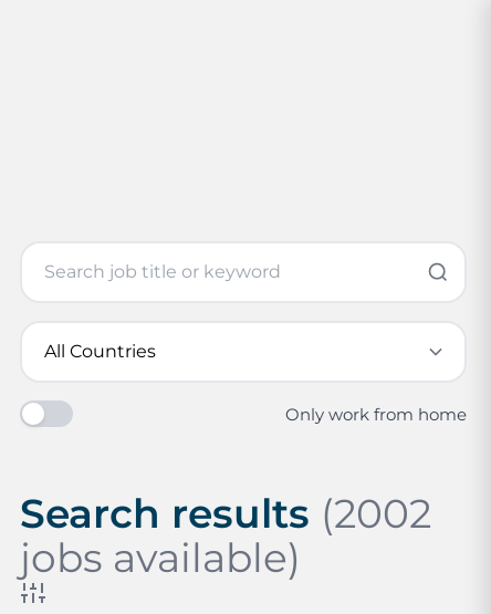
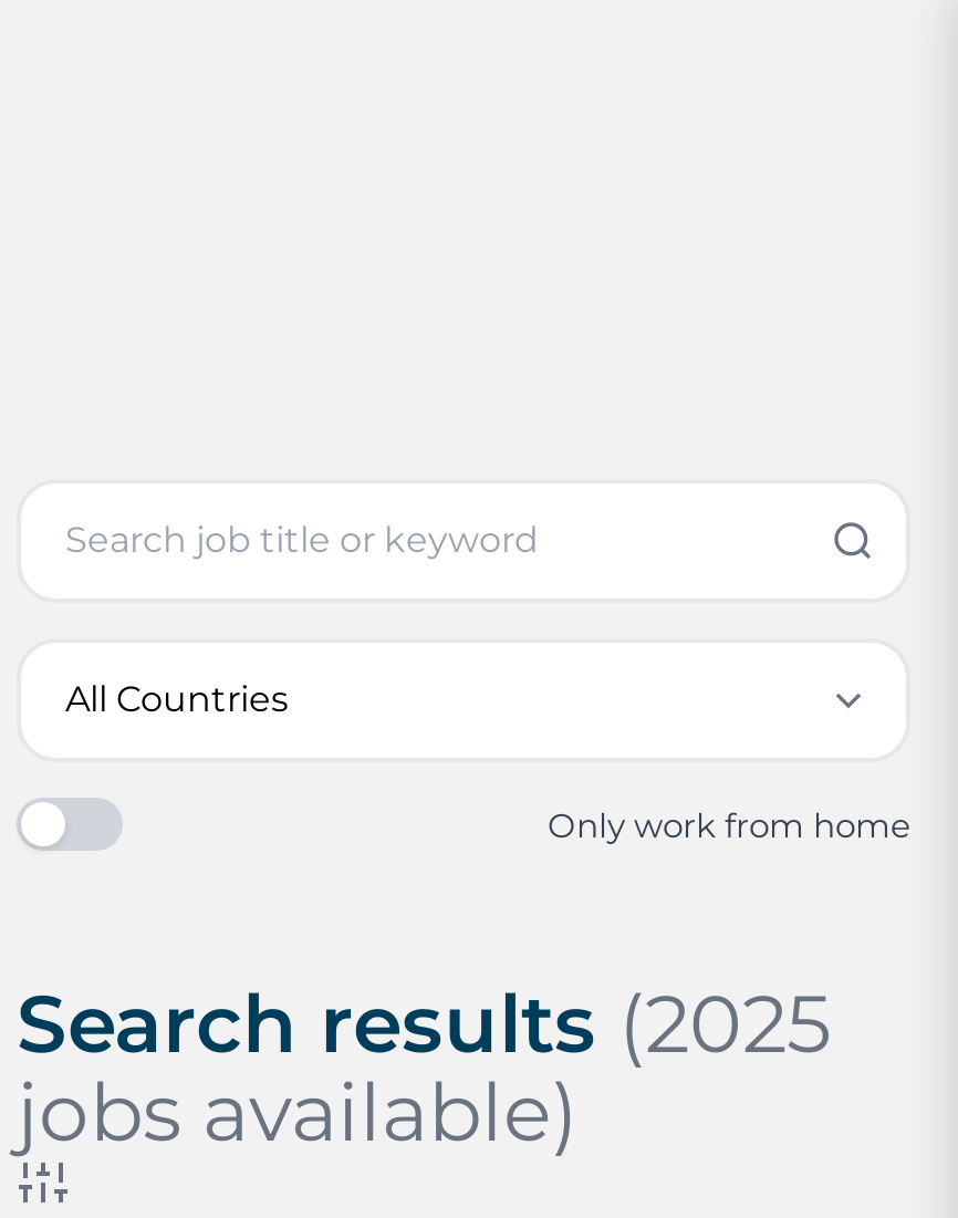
[20,489,431,538] Search results (2002 -> [17,975,831,1072] Search results (2025

